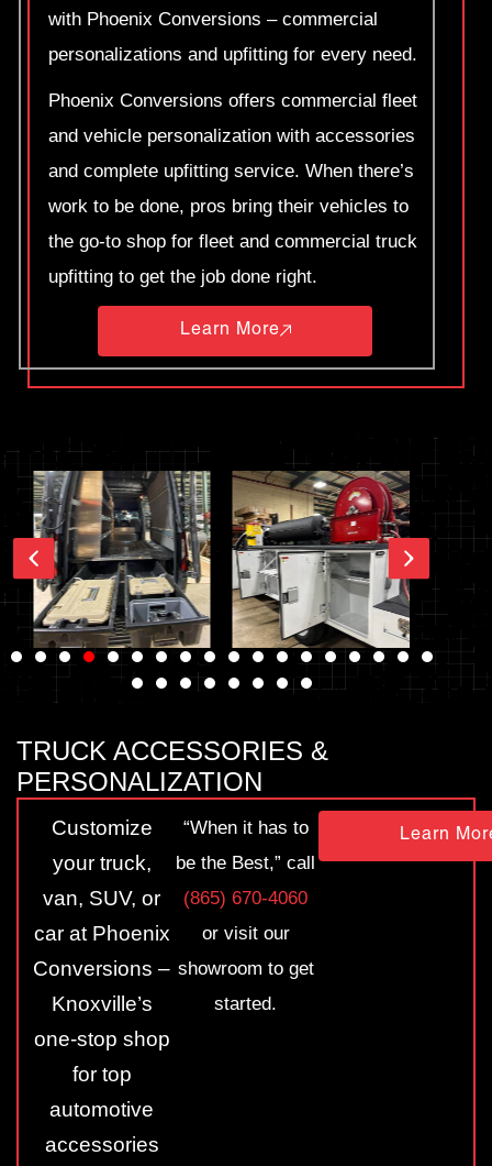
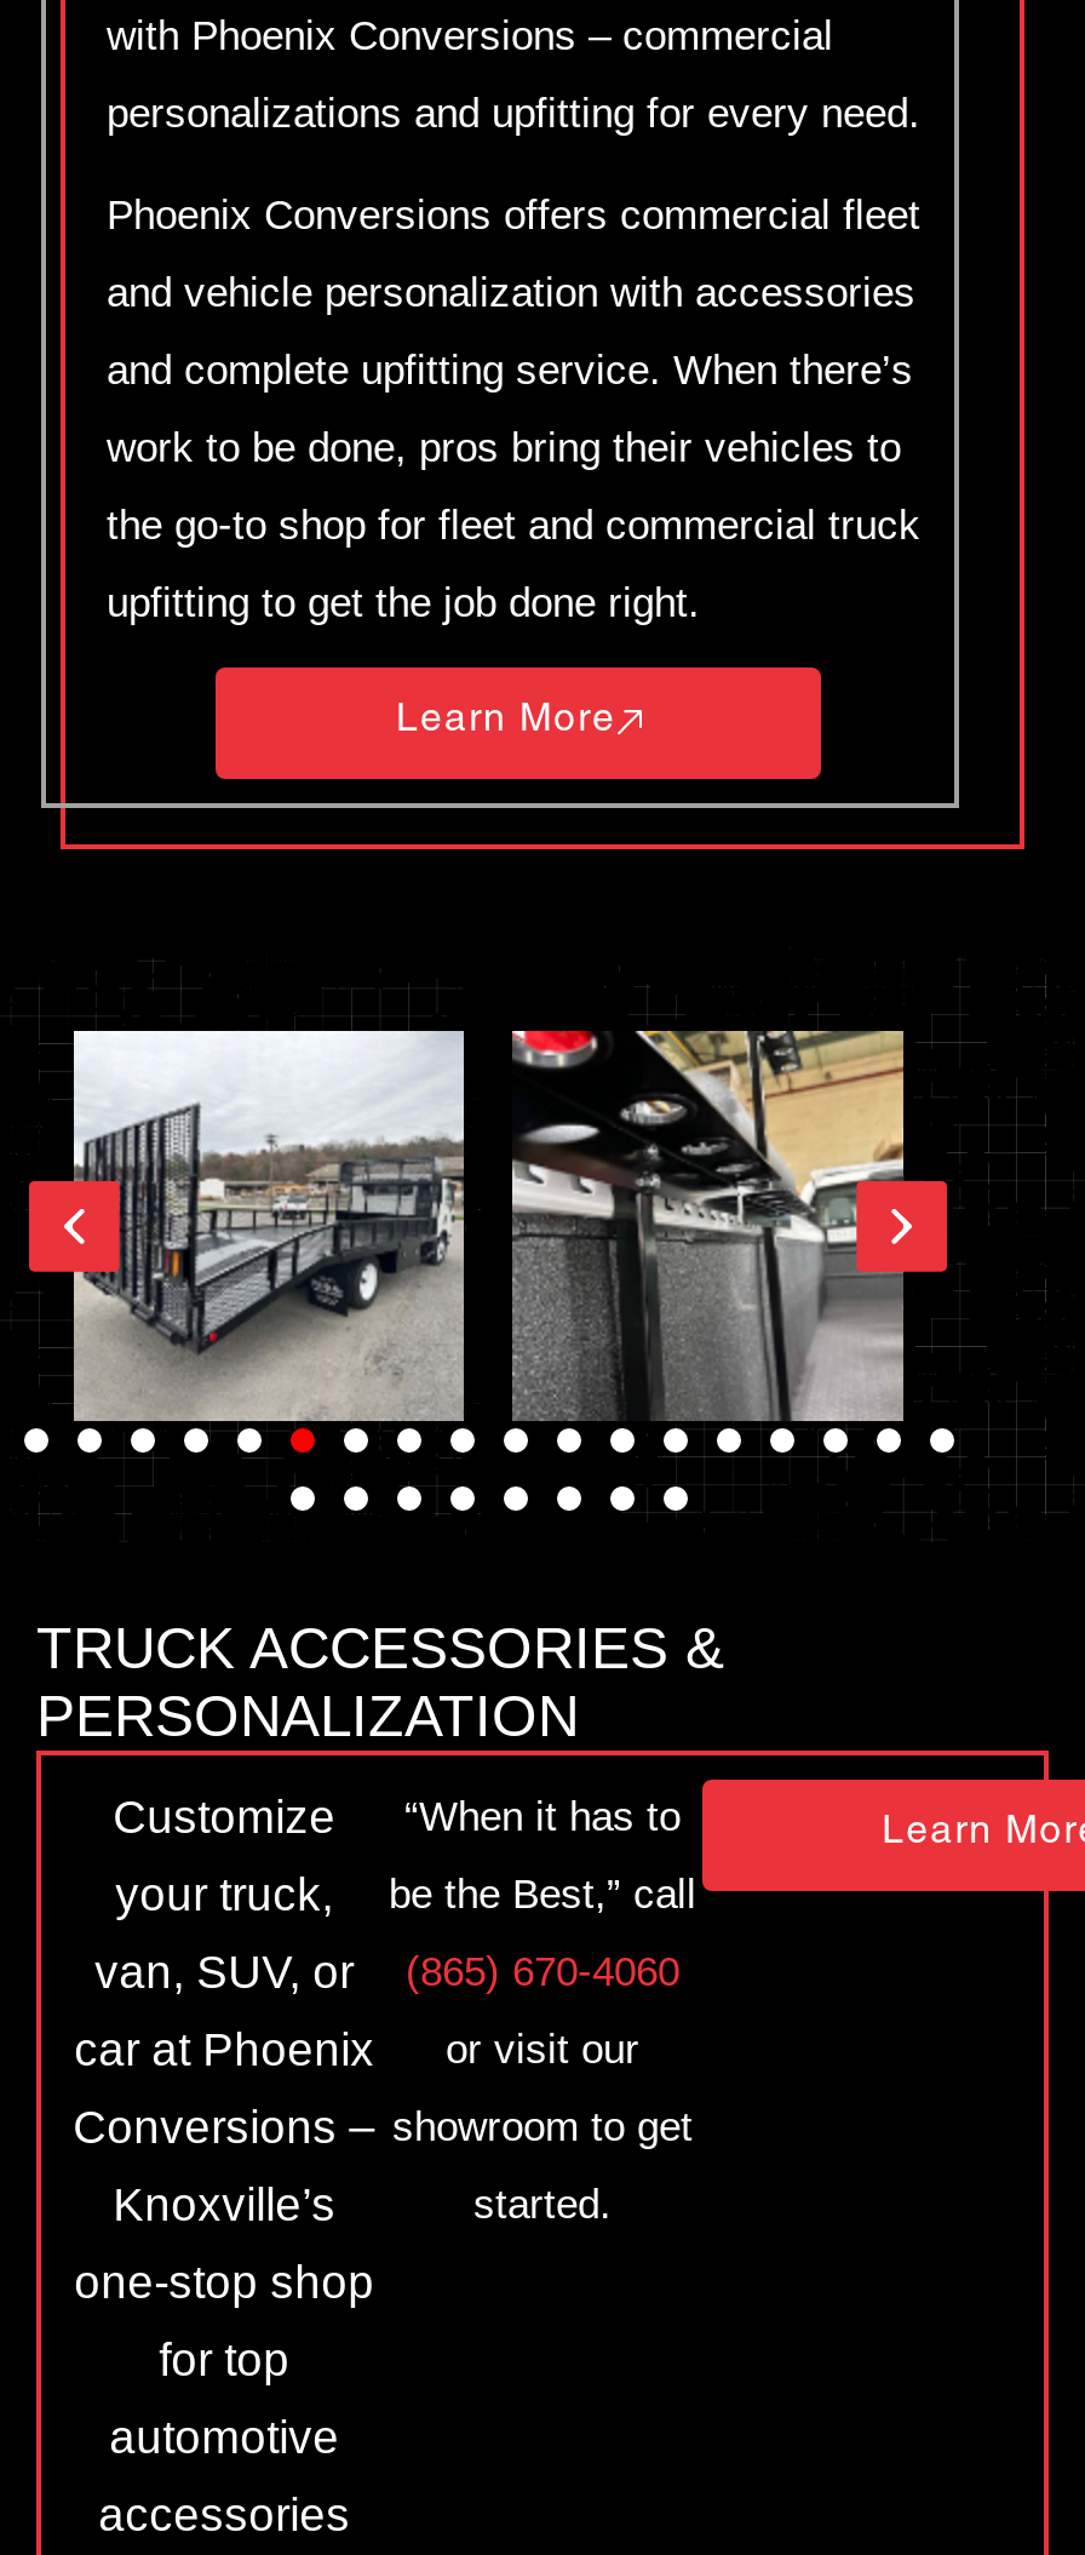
[33,470,211,663] [image] -> [73,1029,465,1455] [image]
[232,471,410,649] [image] -> [511,1029,906,1423] [image]

